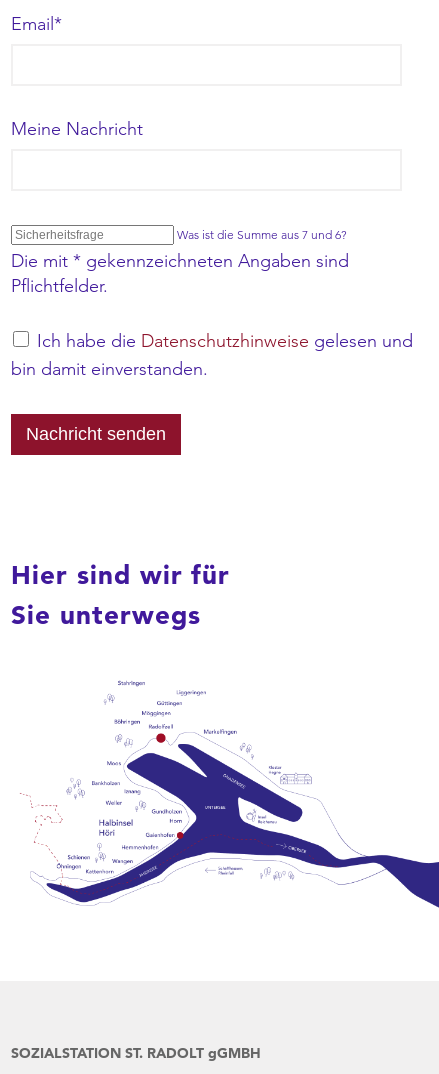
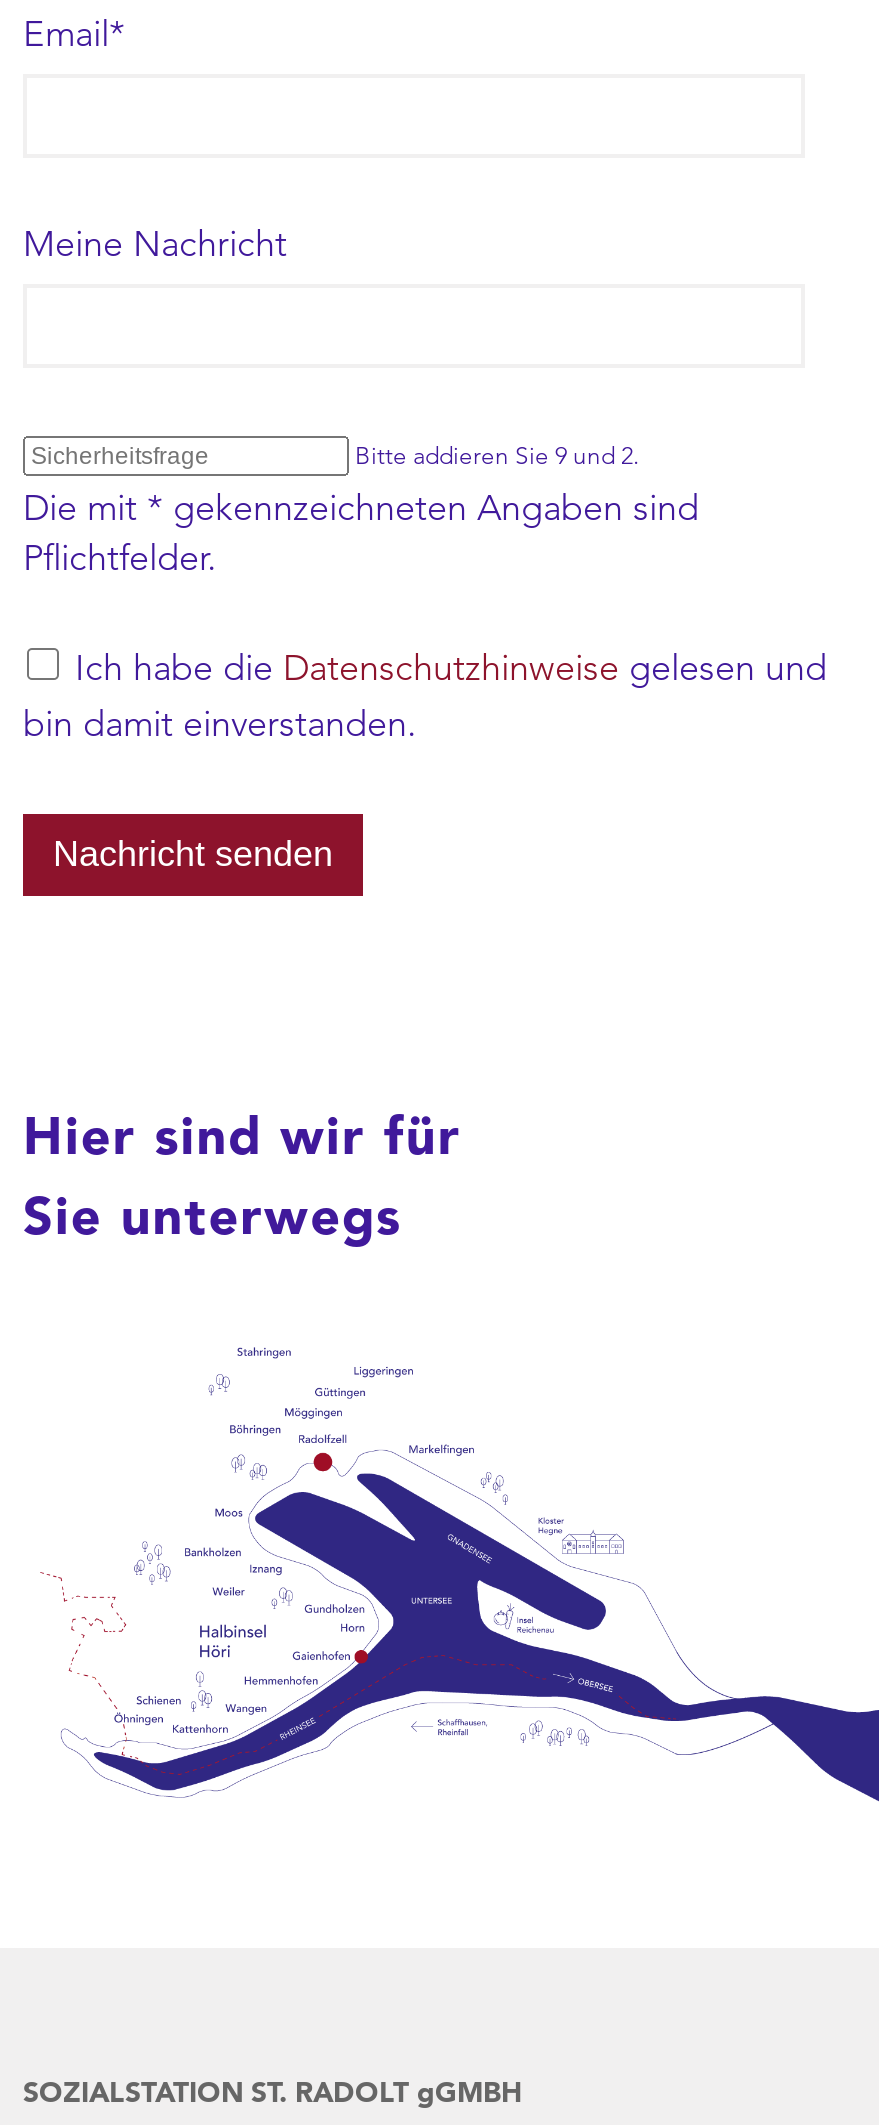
[177,227,347,242] Was ist die Summe aus 7 und 6? -> [355,440,639,470] Bitte addieren Sie 9 und 2.

